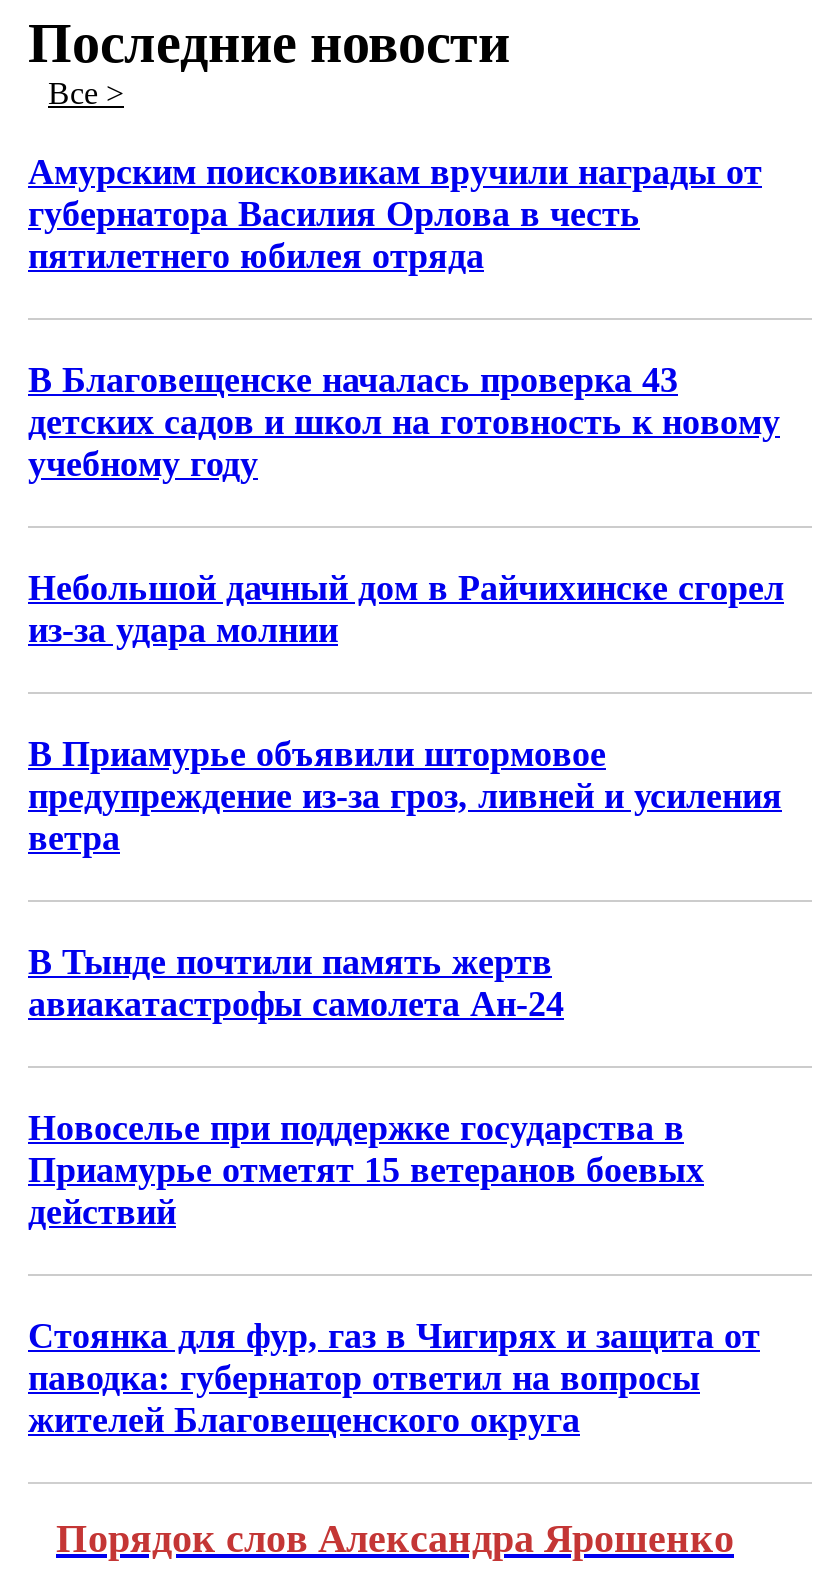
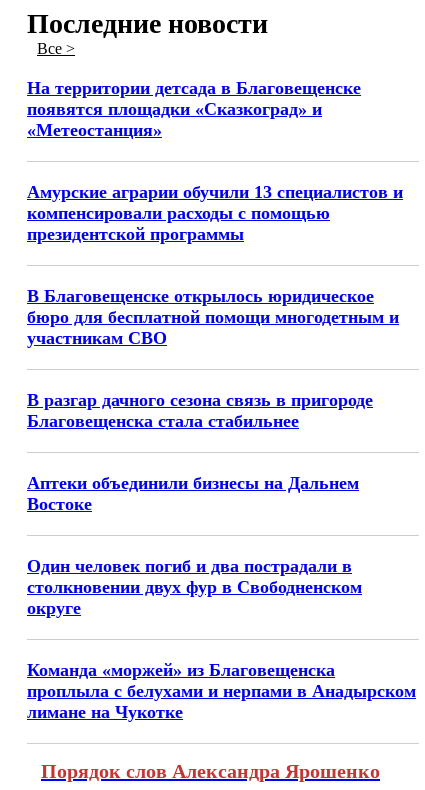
[28,153,762,277] Амурским поисковикам вручили награды от | губернатора Василия Орлова в честь | пятилетнего юбилея отряда -> [27,78,361,140] На территории детсада в Благовещенске | появятся площадки «Сказкоград» и | «Метеостанция»
[28,361,780,485] В Благовещенске началась проверка 43 | детских садов и школ на готовность к новому | учебному году -> [27,182,403,244] Амурские аграрии обучили 13 специалистов и | компенсировали расходы с помощью | президентской программы
[28,569,784,651] Небольшой дачный дом в Райчихинске сгорел | из-за удара молнии -> [27,286,399,348] В Благовещенске открылось юридическое | бюро для бесплатной помощи многодетным и | участникам СВО
[28,735,782,859] В Приамурье объявили штормовое | предупреждение из-за гроз, ливней и усиления | ветра -> [27,390,373,431] В разгар дачного сезона связь в пригороде | Благовещенска стала стабильнее
[28,943,564,1025] В Тынде почтили память жертв | авиакатастрофы самолета Ан-24 -> [27,473,359,514] Аптеки объединили бизнесы на Дальнем | Востоке
[28,1109,704,1233] Новоселье при поддержке государства в | Приамурье отметят 15 ветеранов боевых | действий -> [27,556,362,618] Один человек погиб и два пострадали в | столкновении двух фур в Свободненском | округе
[28,1317,760,1441] Стоянка для фур, газ в Чигирях и защита от | паводка: губернатор ответил на вопросы | жителей Благовещенского округа -> [27,660,416,722] Команда «моржей» из Благовещенска | проплыла с белухами и нерпами в Анадырском | лимане на Чукотке

